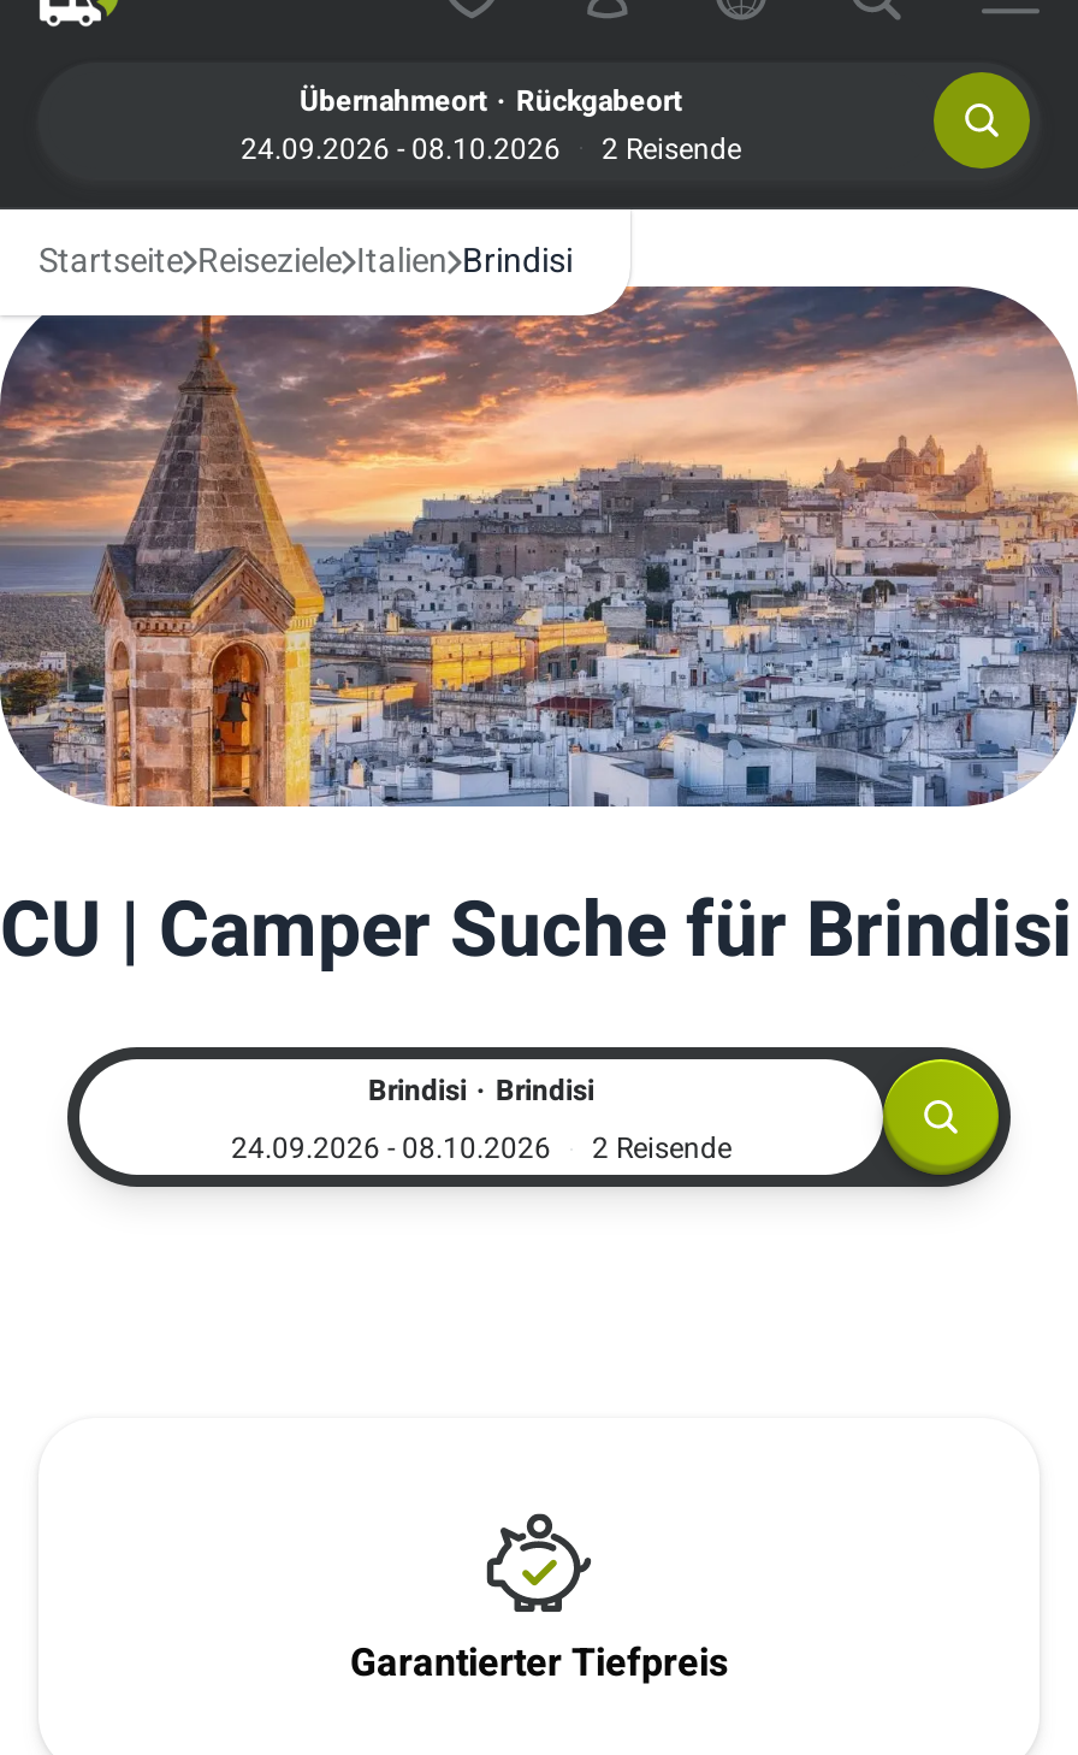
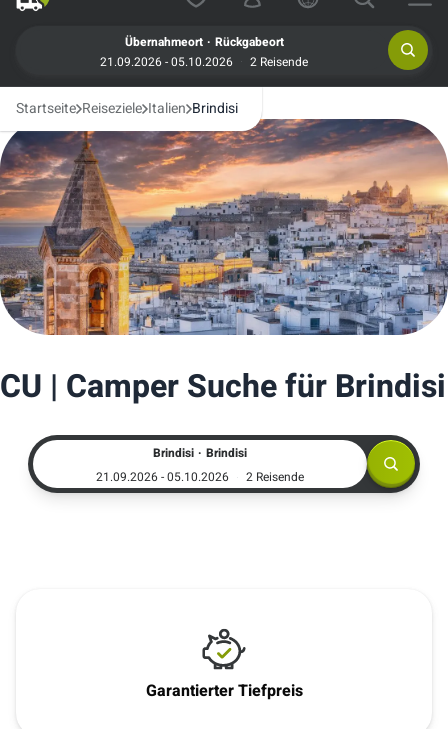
[241,126,741,170] 24.09.2026 - 08.10.2026 2 Reisende -> [100,52,308,70] 21.09.2026 - 05.10.2026 2 Reisende
[231,1127,731,1170] 24.09.2026 - 08.10.2026 2 Reisende -> [96,468,304,486] 21.09.2026 - 05.10.2026 2 Reisende

